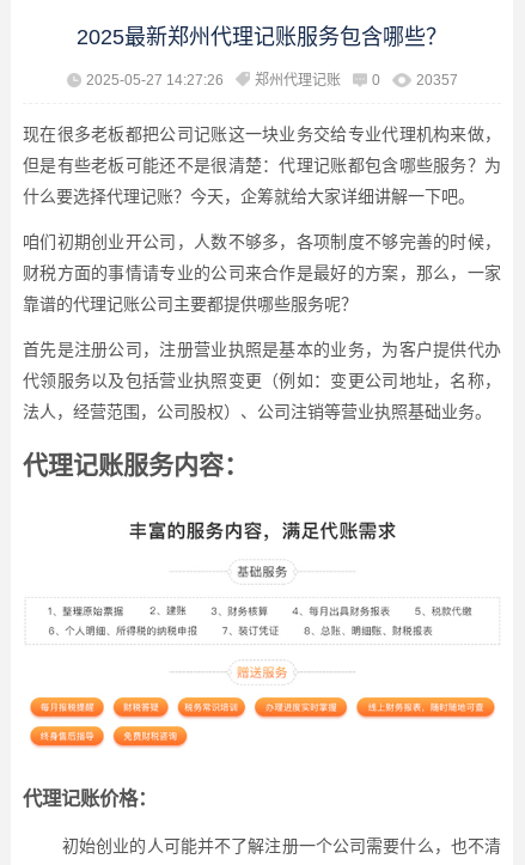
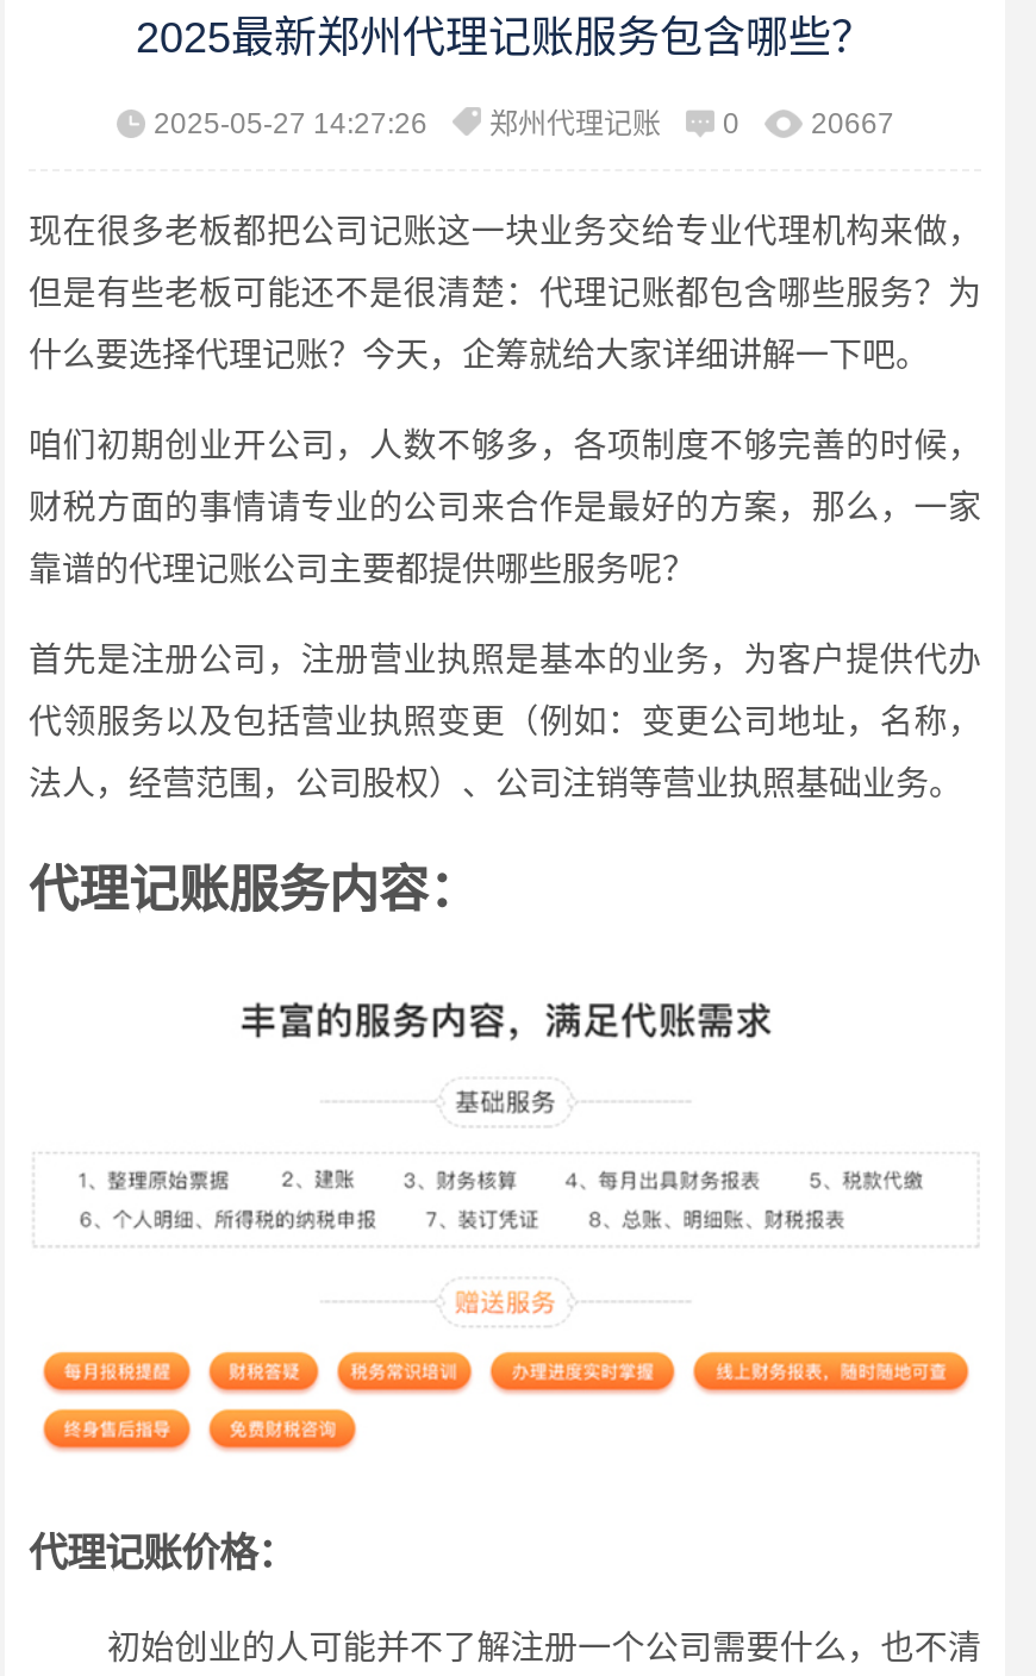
[416,72,457,89] 20357 -> [811,107,894,141] 20667

